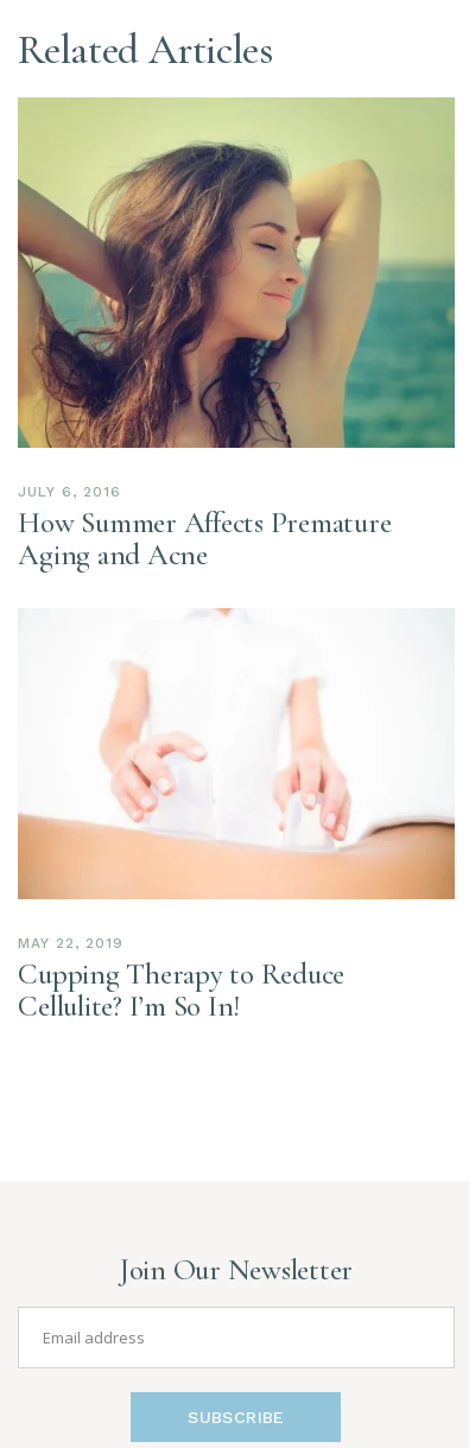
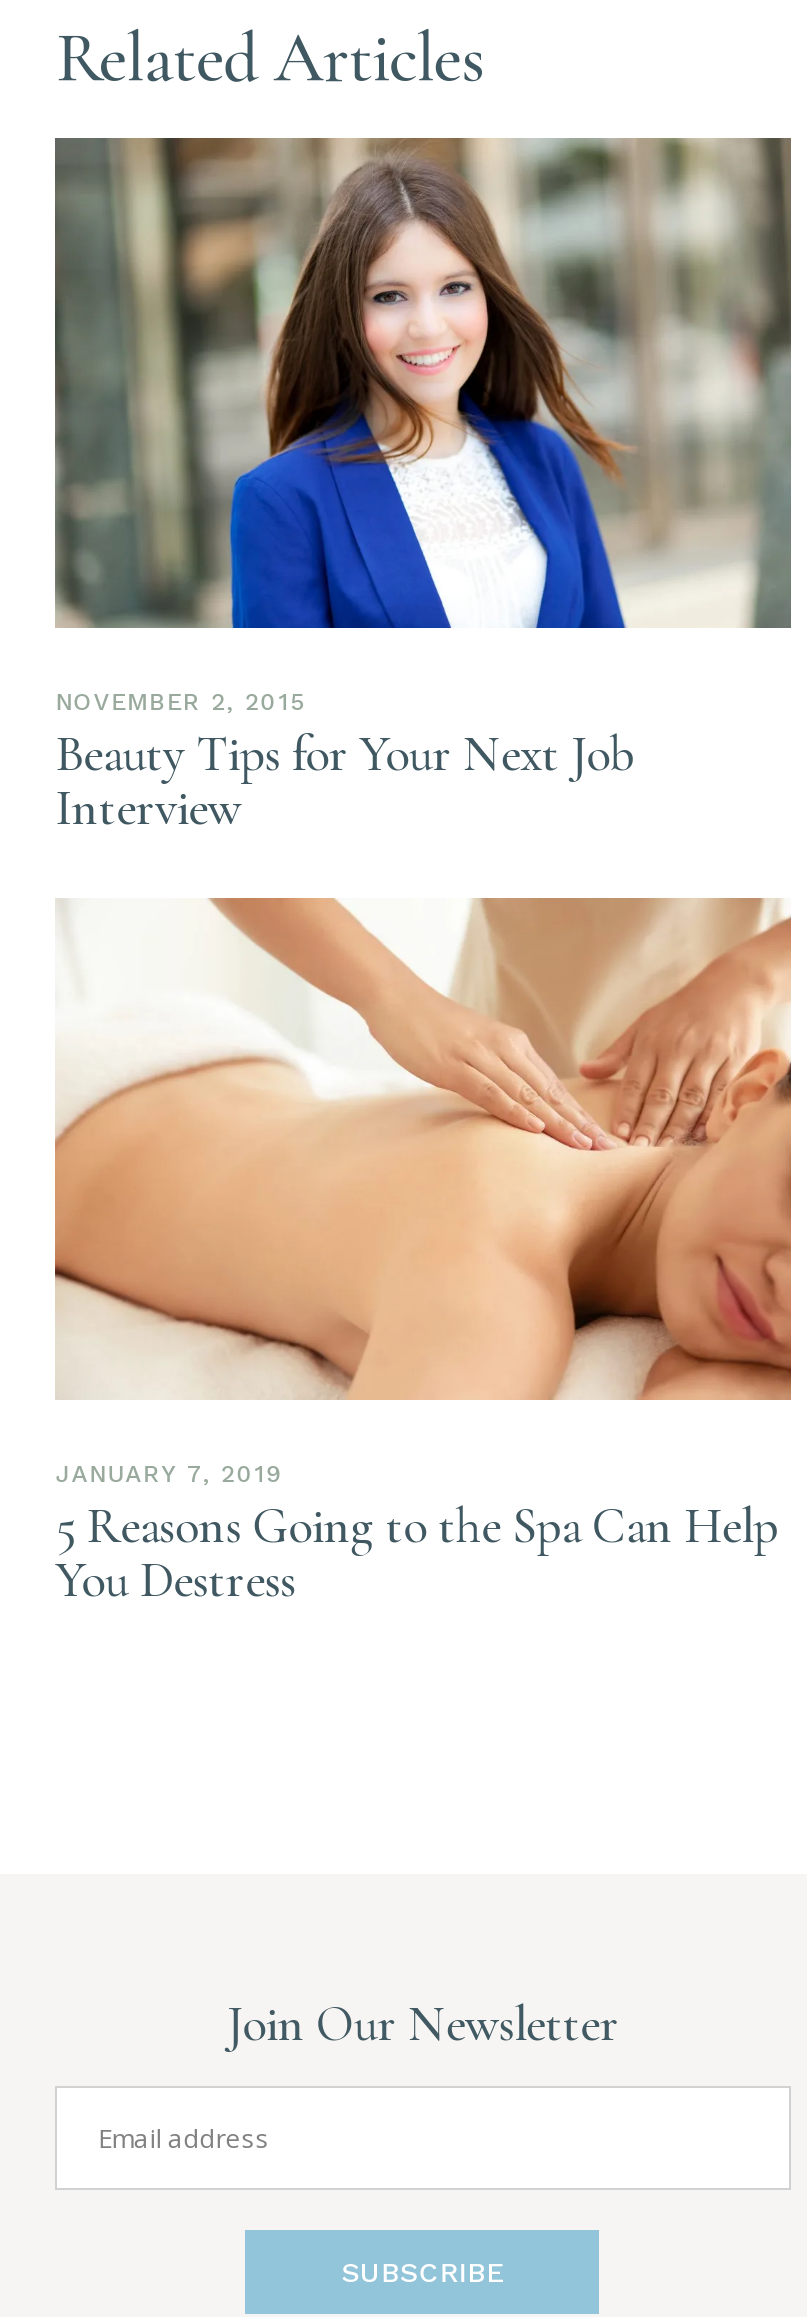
[17,97,456,573] [image] | JULY 6, 2016 | How Summer Affects Premature | Aging and Acne -> [55,136,791,837] [image] | NOVEMBER 2, 2015 | Beauty Tips for Your Next Job | Interview
[18,601,455,1024] [image] | MAY 22, 2019 | Cupping Therapy to Reduce | Cellulite? I’m So In! -> [53,896,793,1611] [image] | JANUARY 7, 2019 | 5 Reasons Going to the Spa Can Help | You Destress

